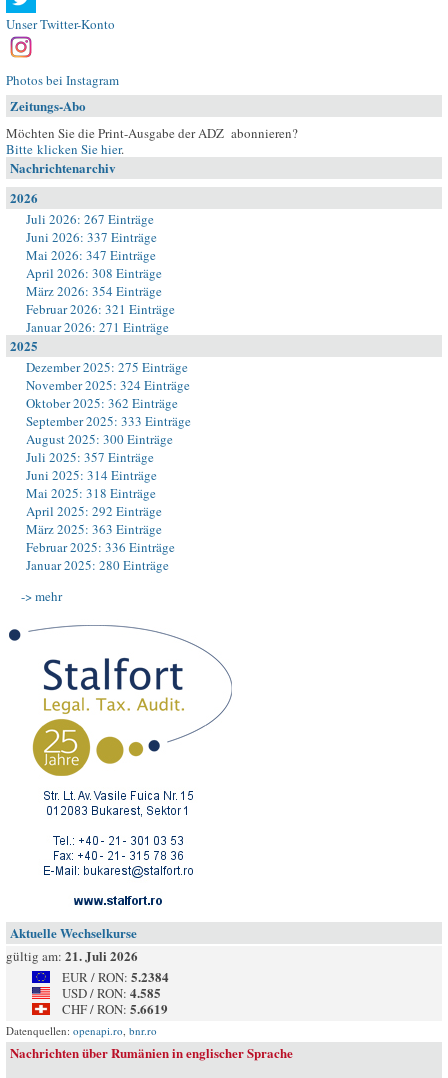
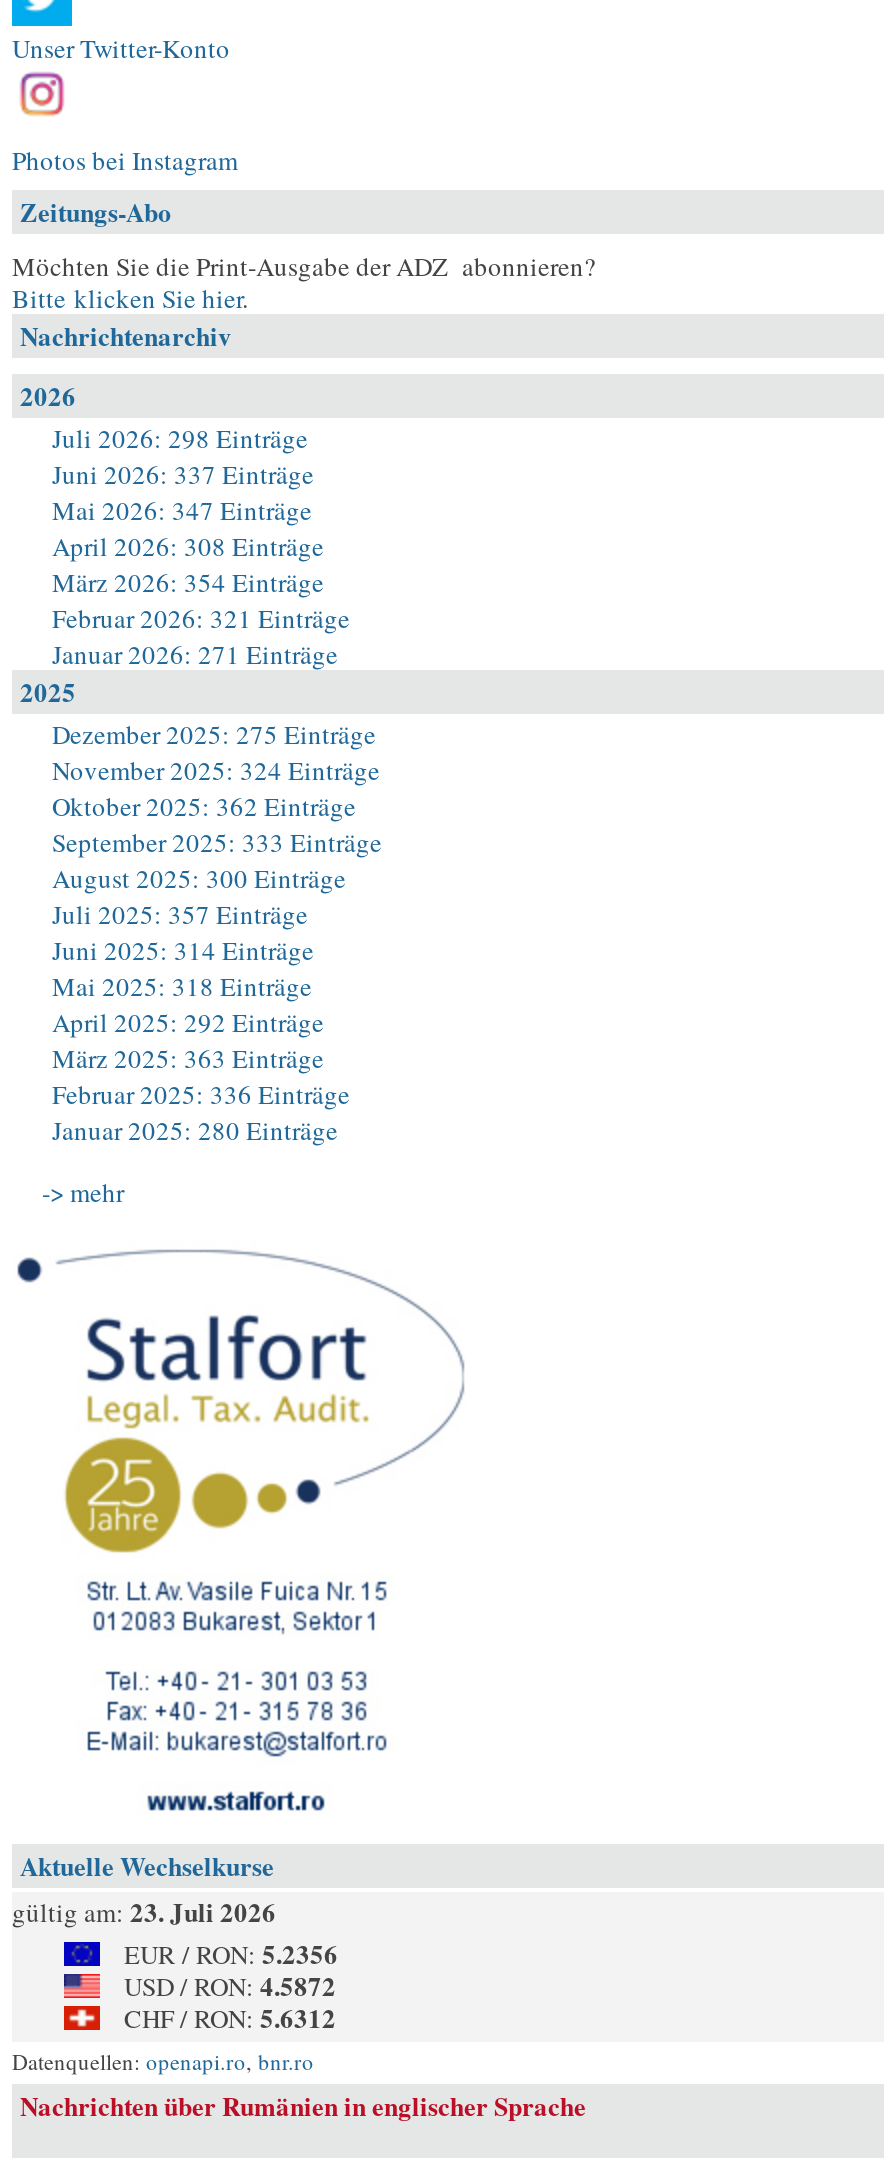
[26,210,154,228] Juli 2026: 267 Einträge -> [52,420,308,456] Juli 2026: 298 Einträge
[6,946,138,965] gültig am: 21. Juli 2026 -> [12,1892,276,1930] gültig am: 23. Juli 2026
[62,967,169,986] EUR / RON: 5.2384 -> [124,1934,338,1972] EUR / RON: 5.2356
[62,983,161,1002] USD / RON: 4.585 -> [124,1966,336,2004] USD / RON: 4.5872
[62,999,168,1018] CHF / RON: 5.6619 -> [124,1998,336,2036] CHF / RON: 5.6312

